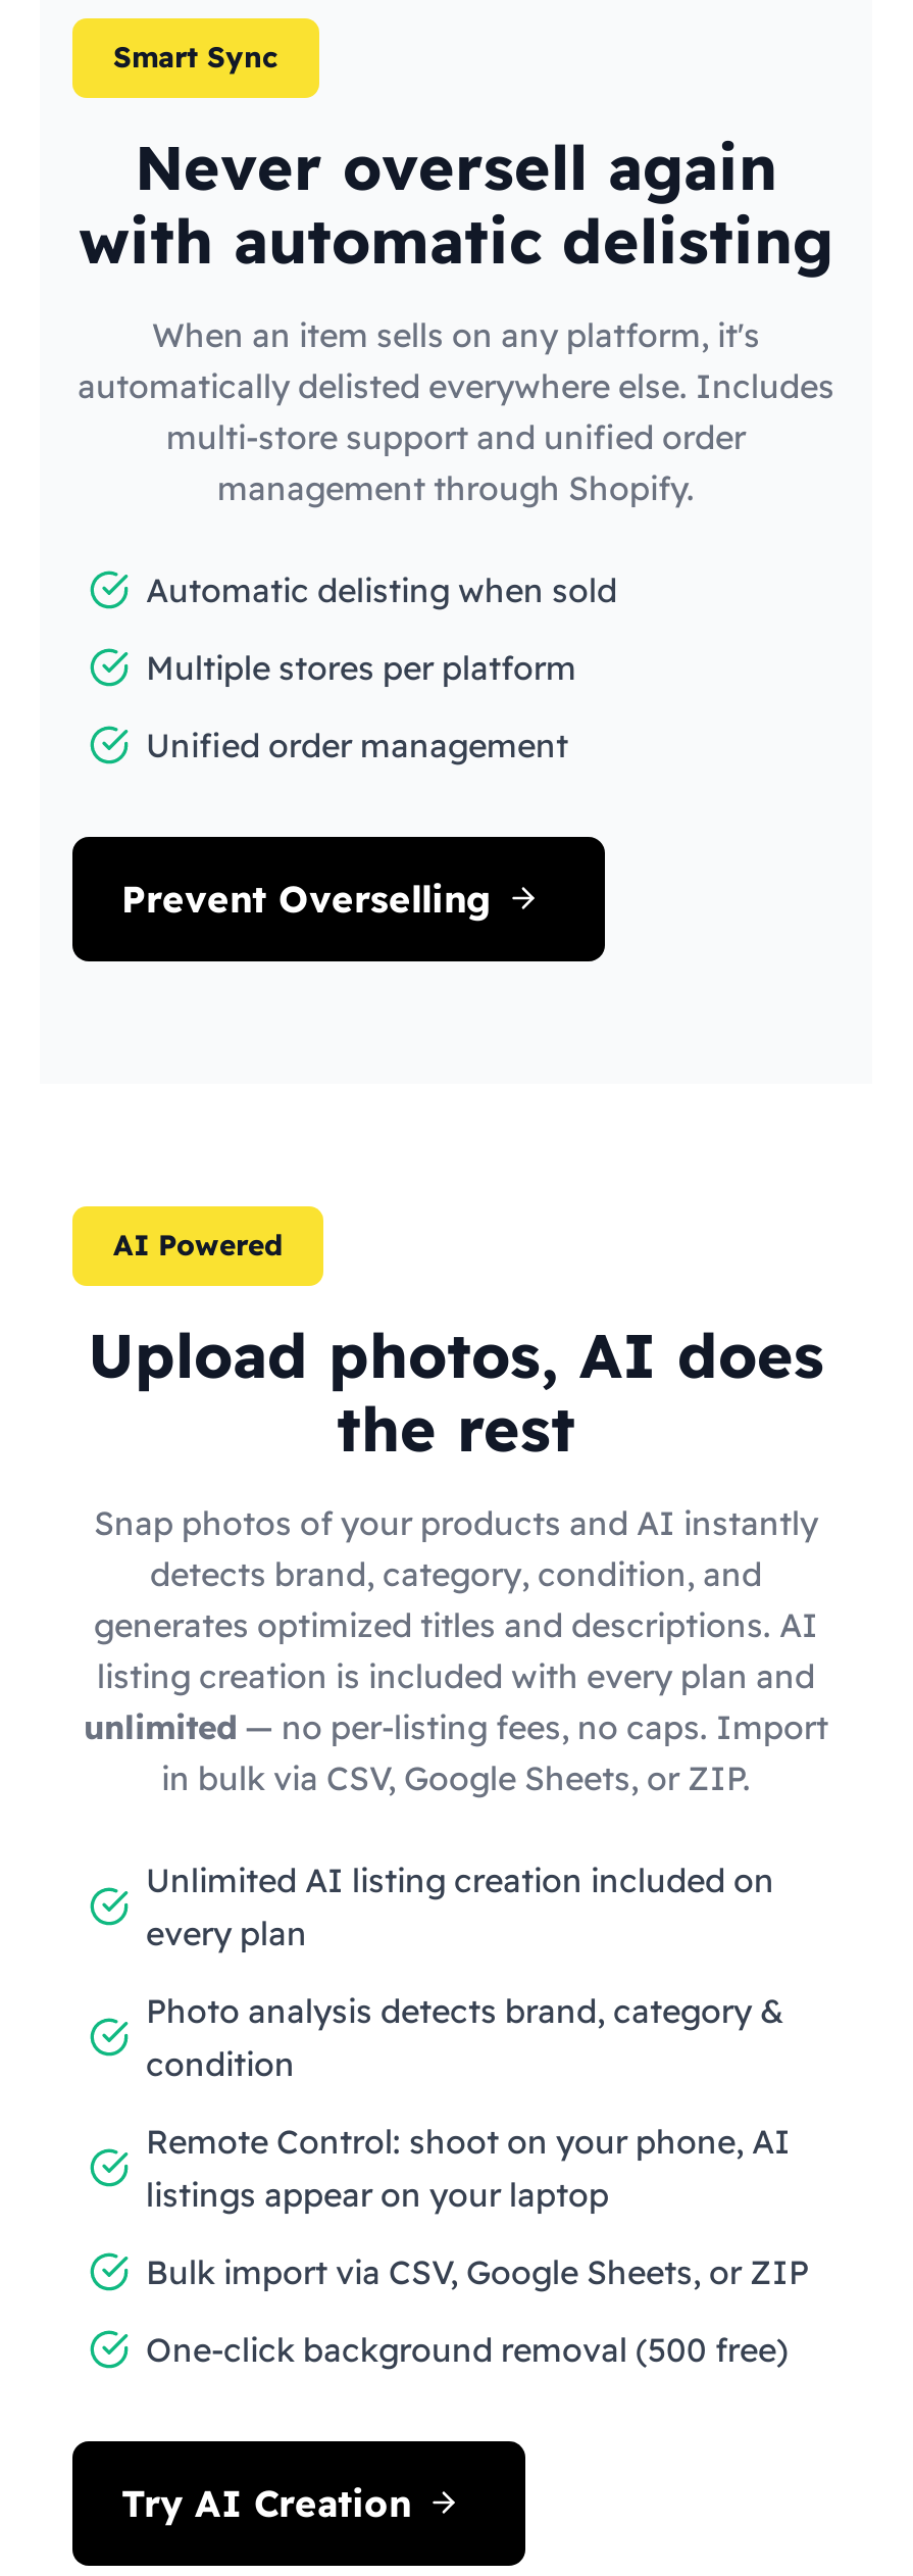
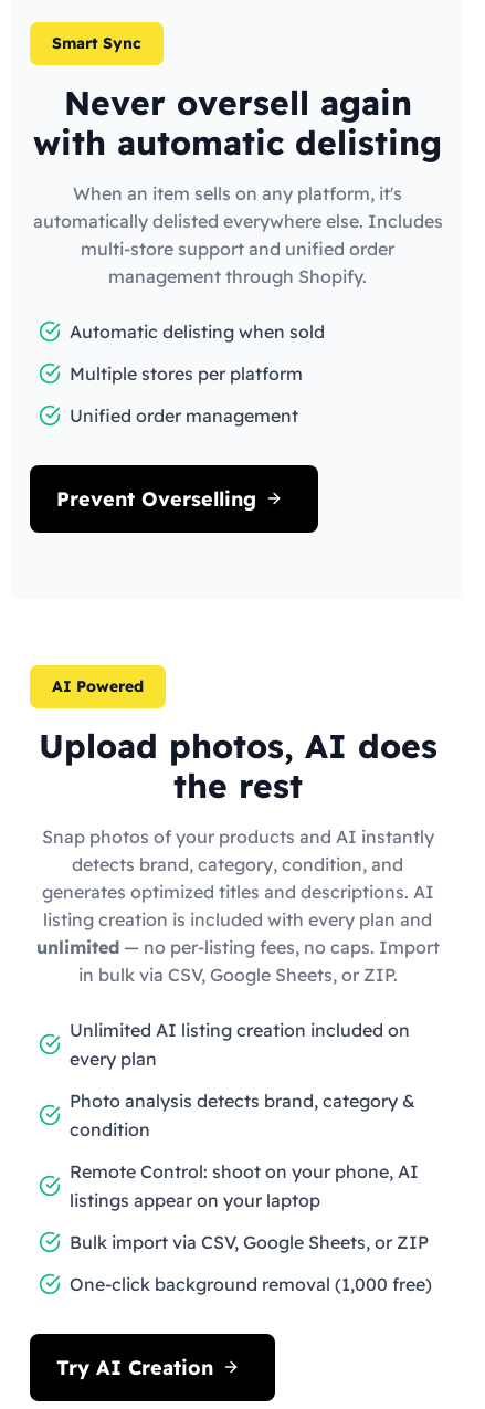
[146,2329,789,2370] One-click background removal (500 free) -> [70,1273,432,1295] One-click background removal (1,000 free)

